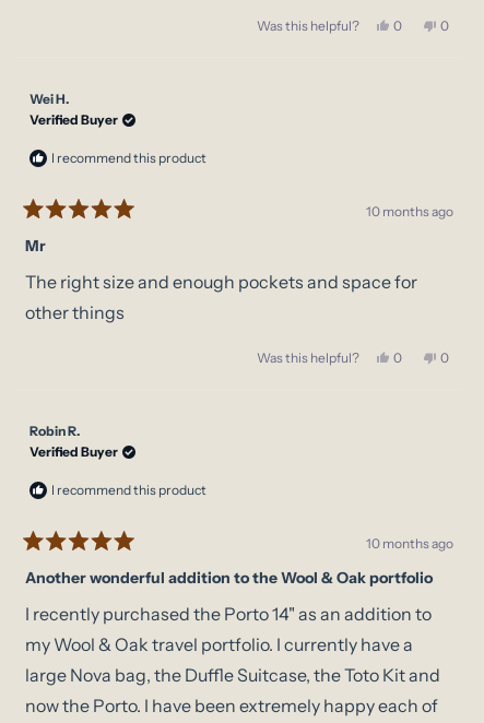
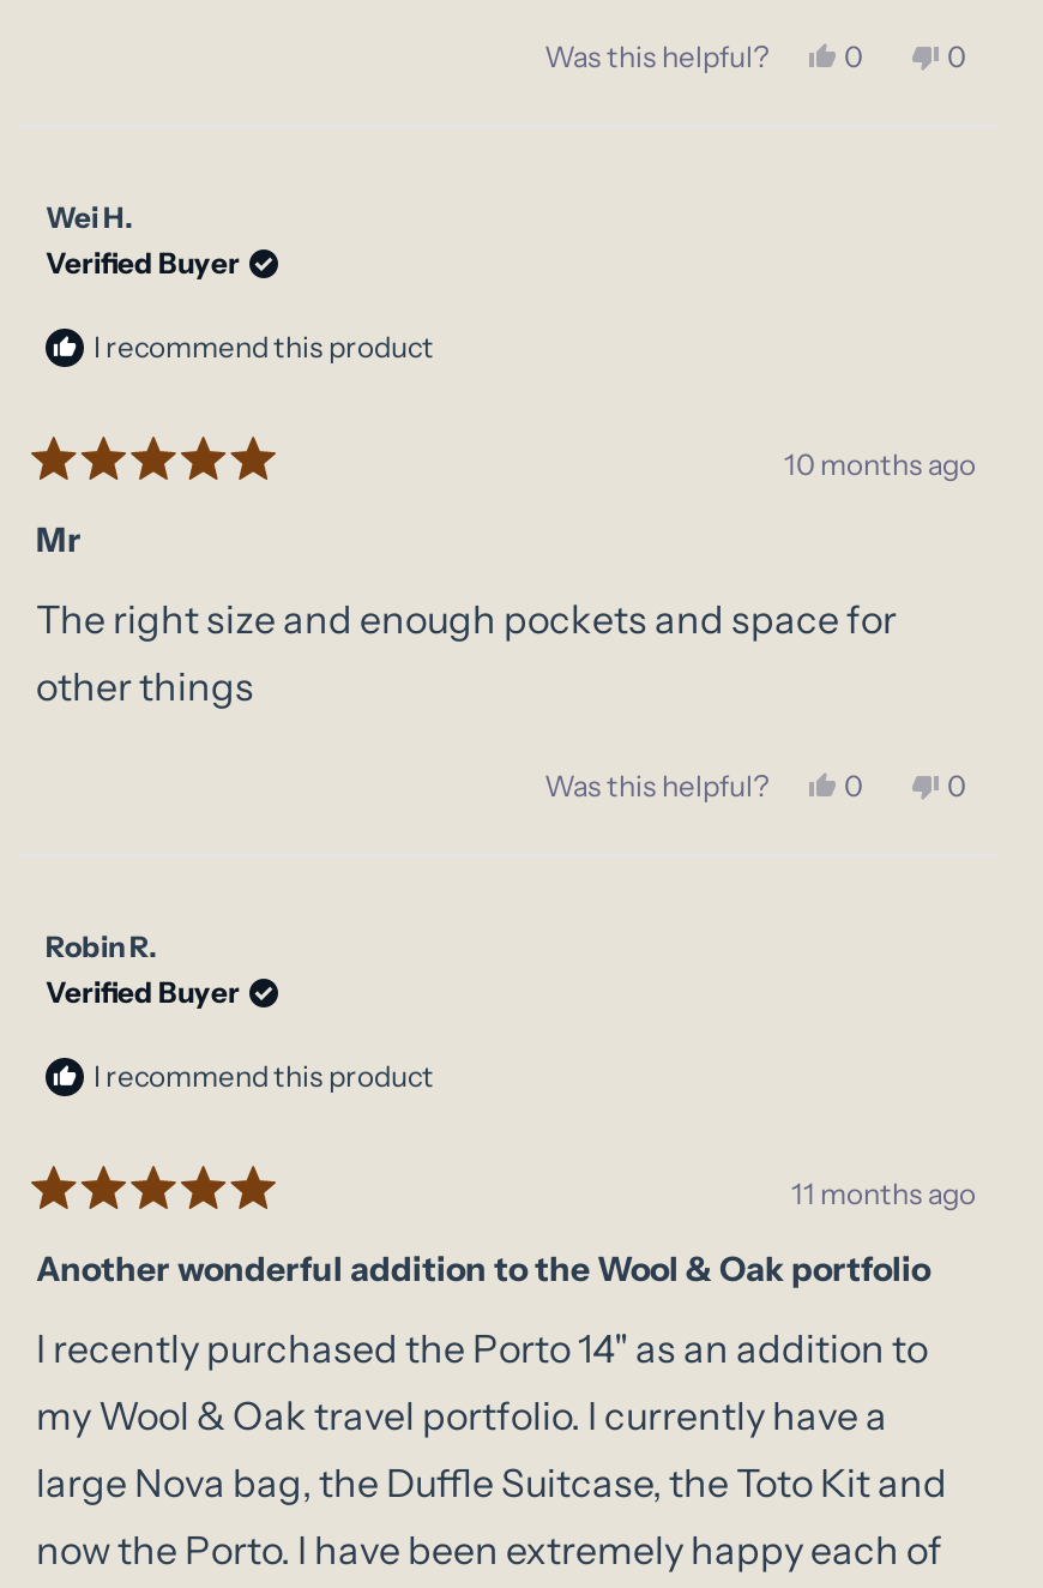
[366,535,453,552] 10 months ago -> [791,1176,976,1212] 11 months ago

